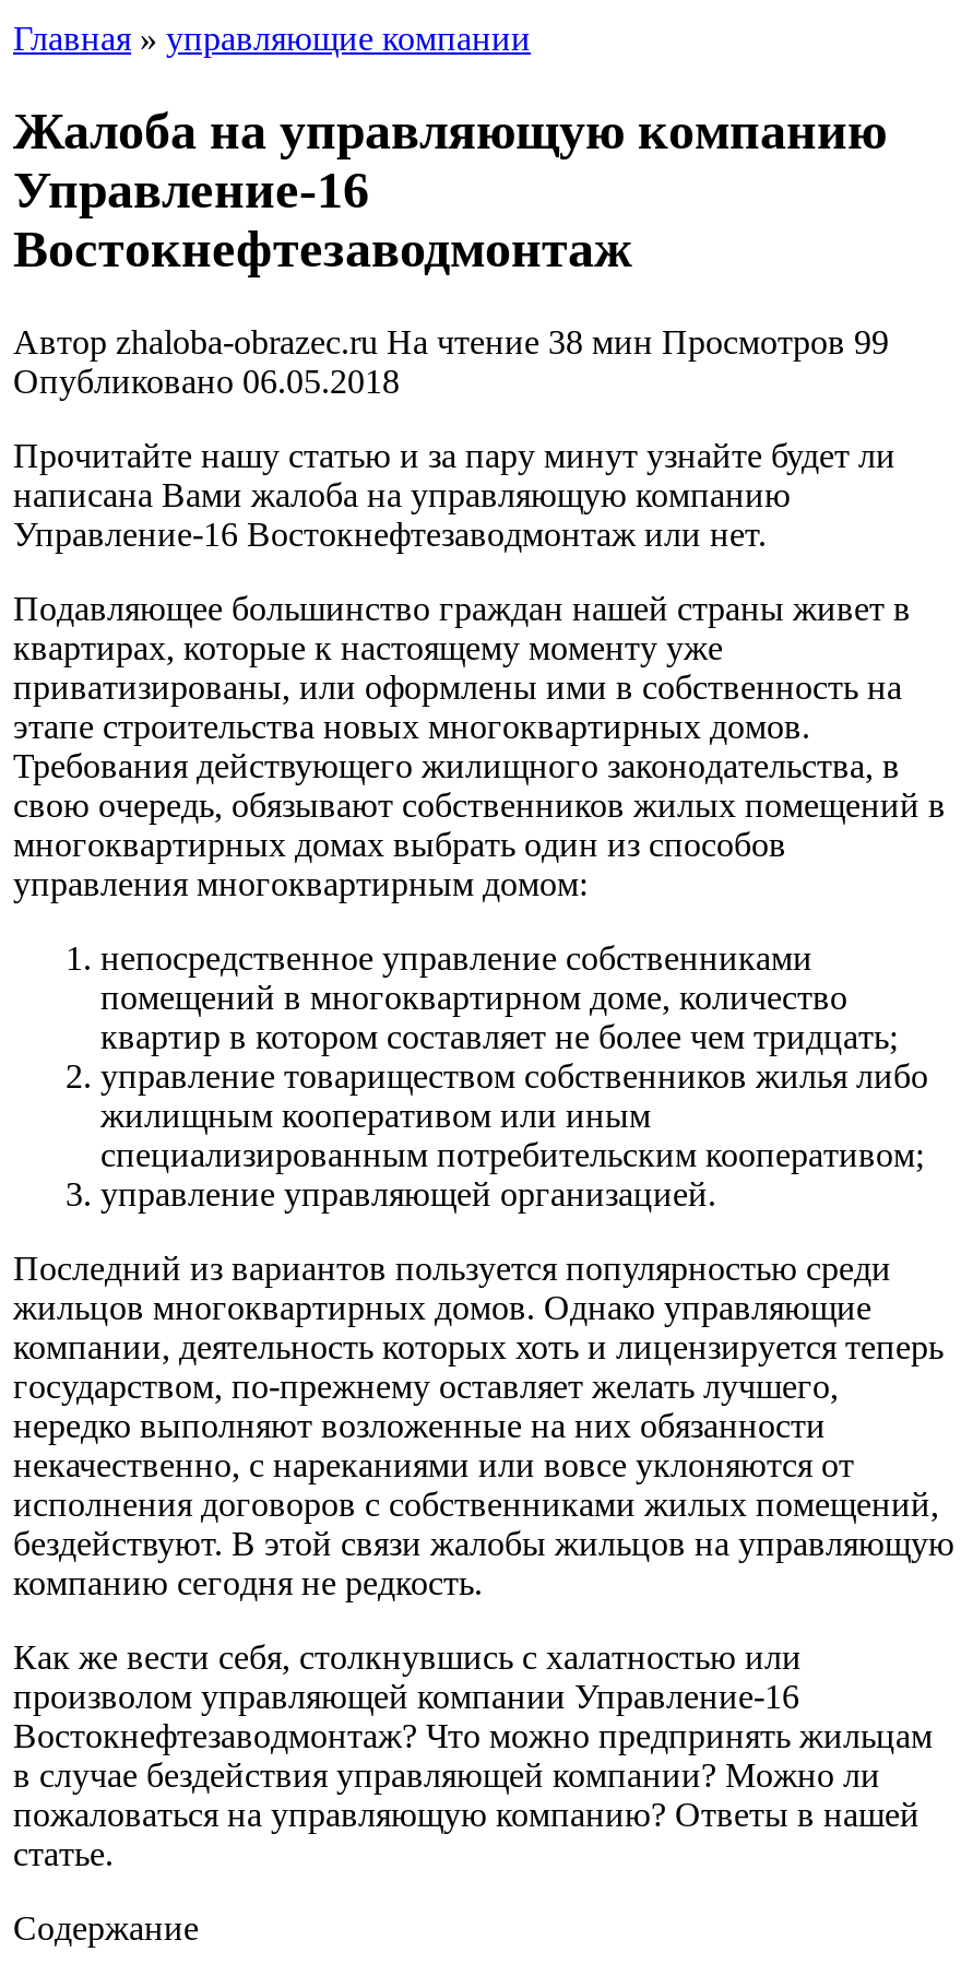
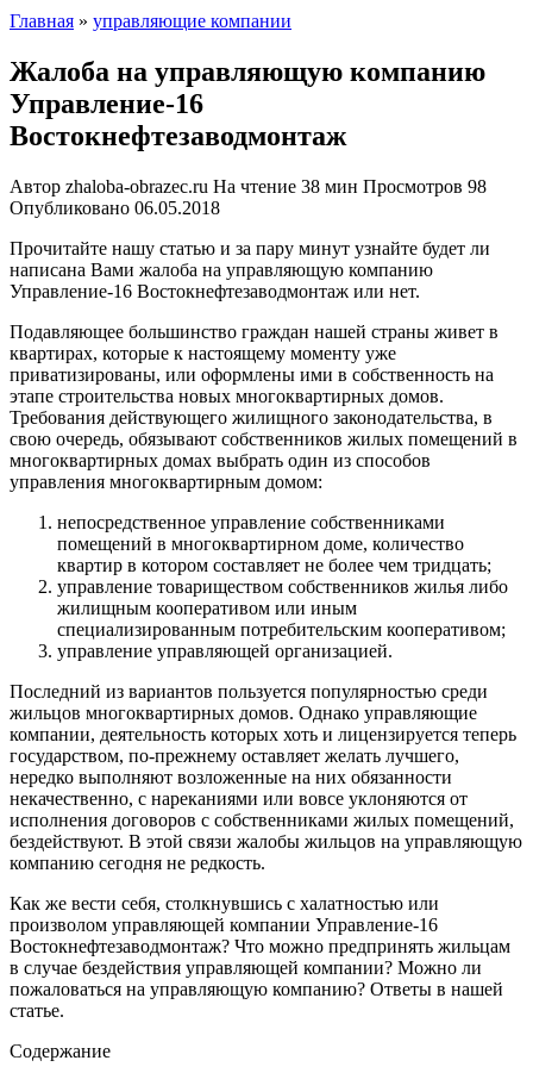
[13,323,889,360] Автор zhaloba-obrazec.ru На чтение 38 мин Просмотров 99 -> [10,176,487,196] Автор zhaloba-obrazec.ru На чтение 38 мин Просмотров 98

